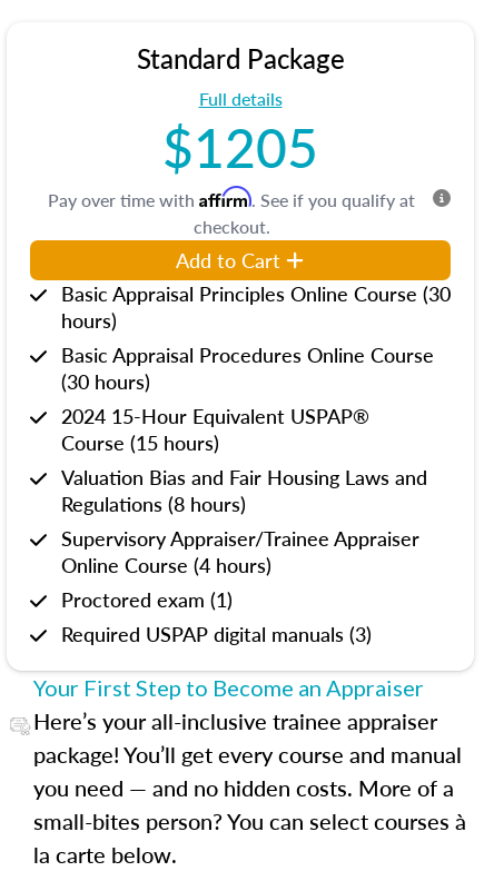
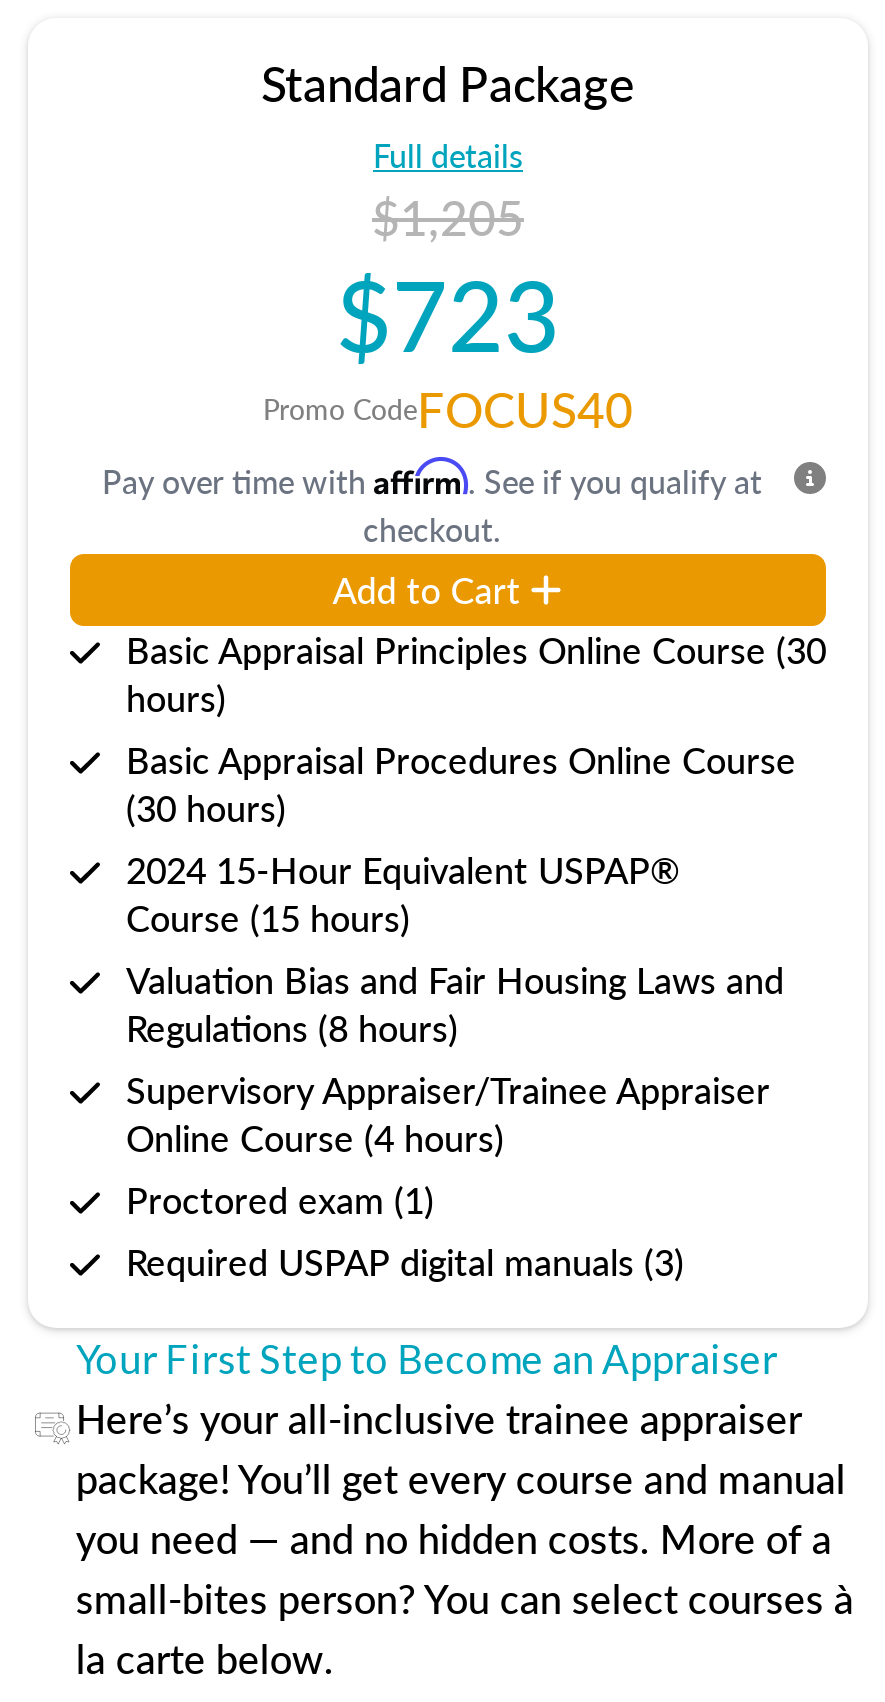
[162,108,318,184] $1205 -> [263,182,633,442] $1,205 | $723 | Promo CodeFOCUS40

